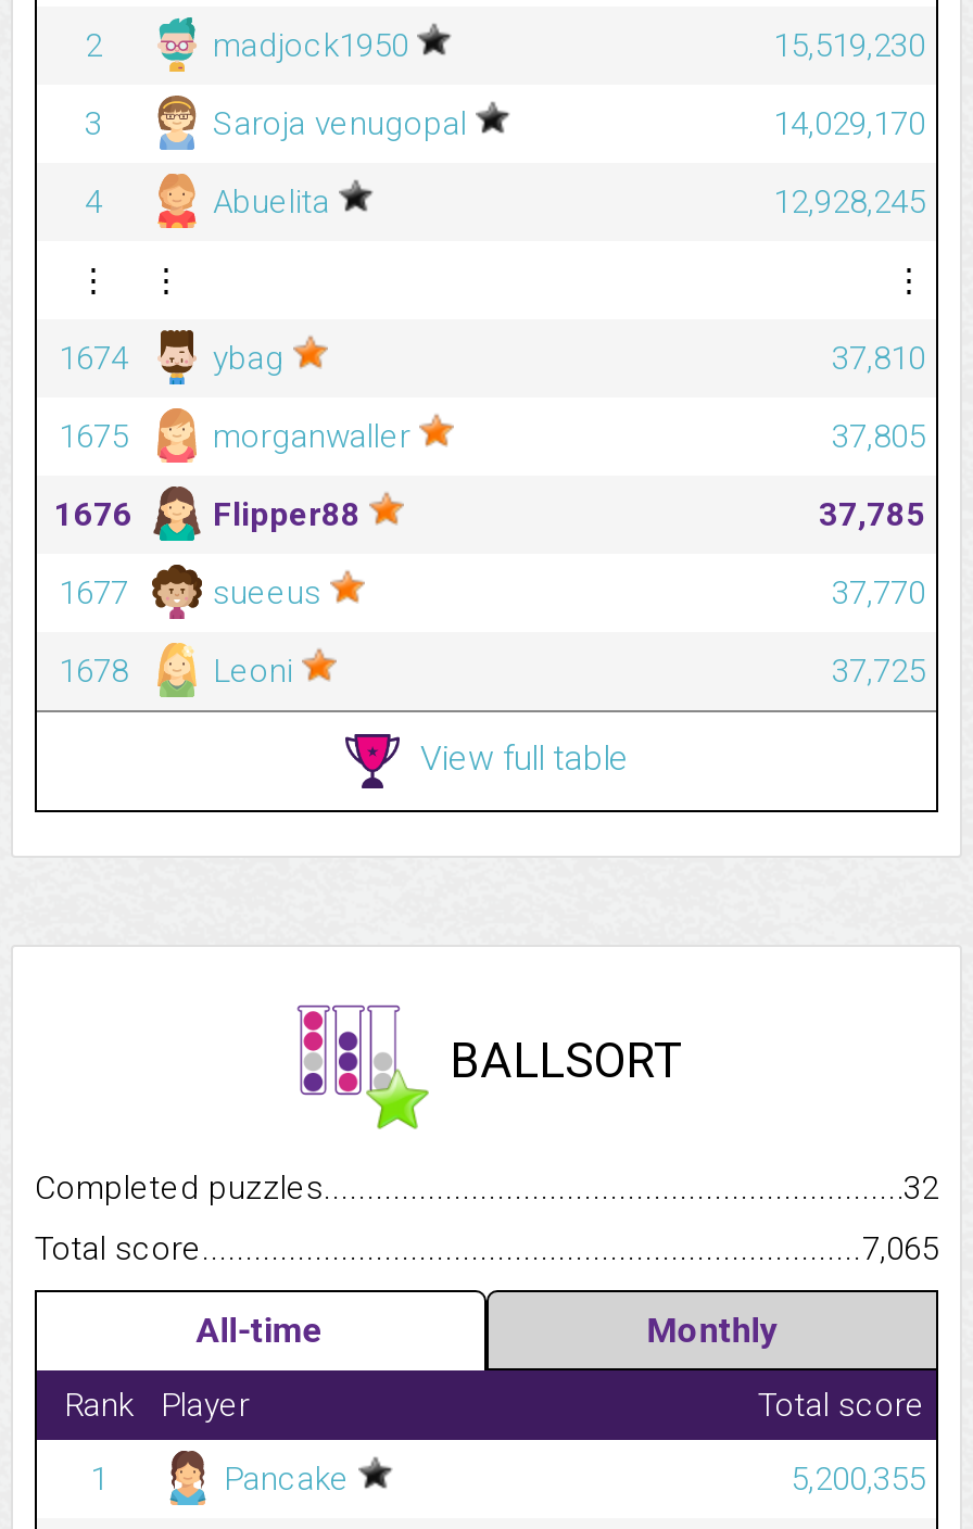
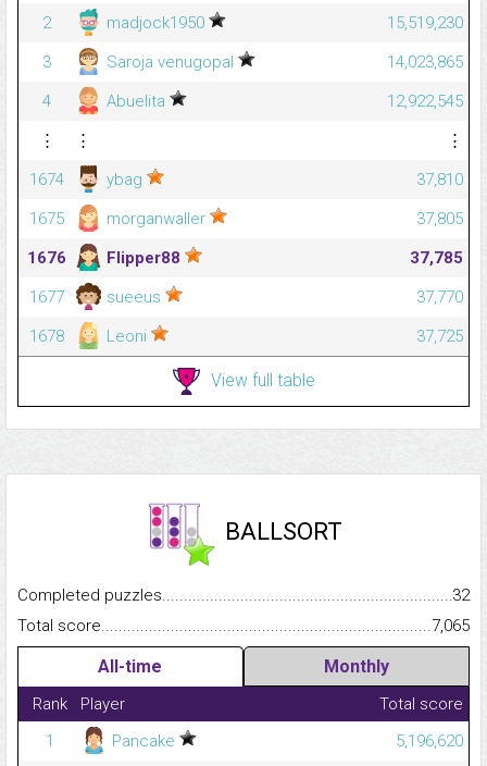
[773,104,925,144] 14,029,170 -> [387,52,463,72] 14,023,865
[773,183,925,222] 12,928,245 -> [387,92,463,111] 12,922,545
[791,1460,925,1499] 5,200,355 -> [396,731,463,751] 5,196,620

